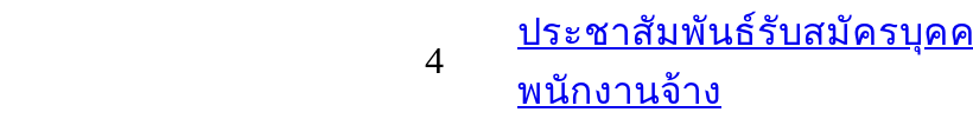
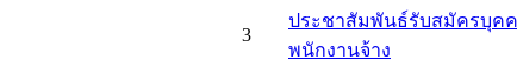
[425,40,444,80] 4 -> [242,25,251,45] 3

